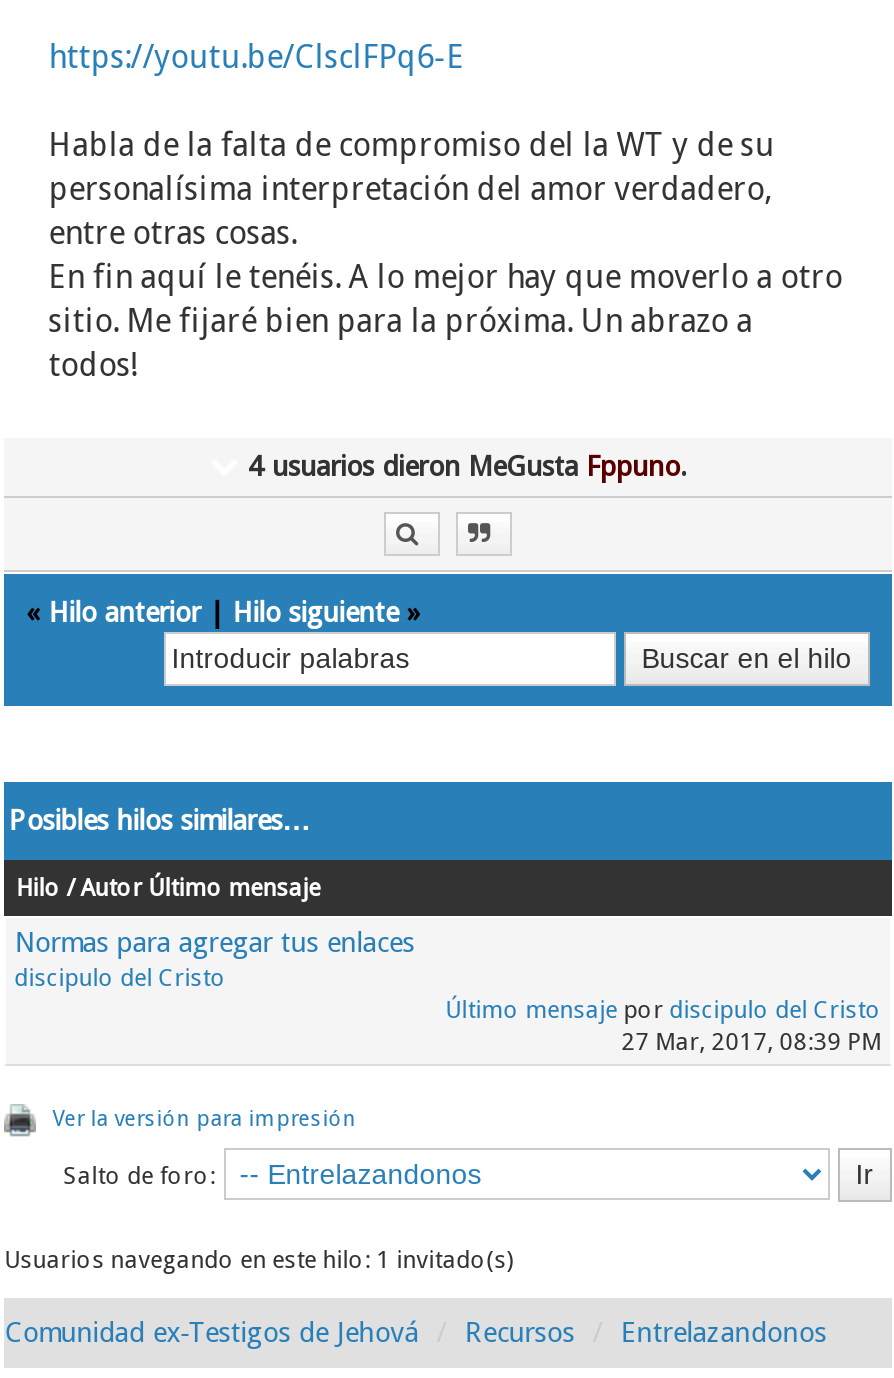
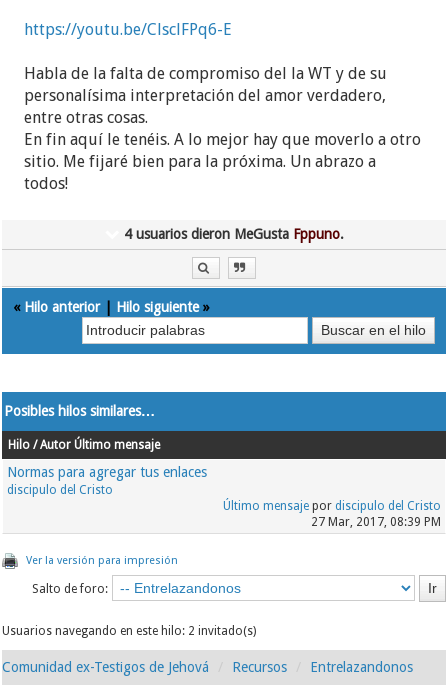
[4,1245,512,1273] Usuarios navegando en este hilo: 1 invitado(s) -> [2,624,256,638] Usuarios navegando en este hilo: 2 invitado(s)

